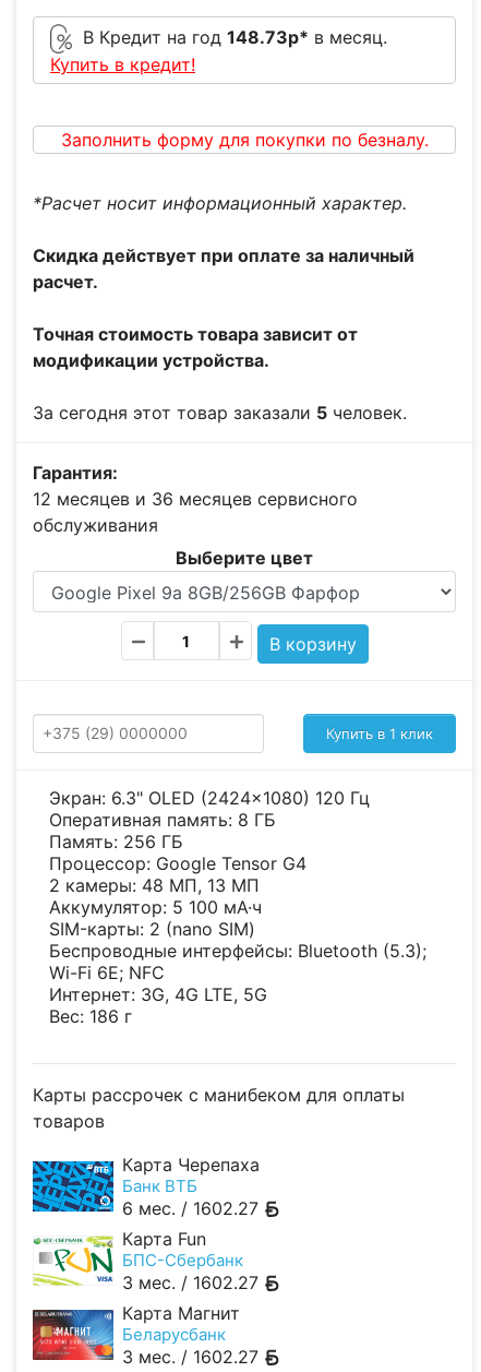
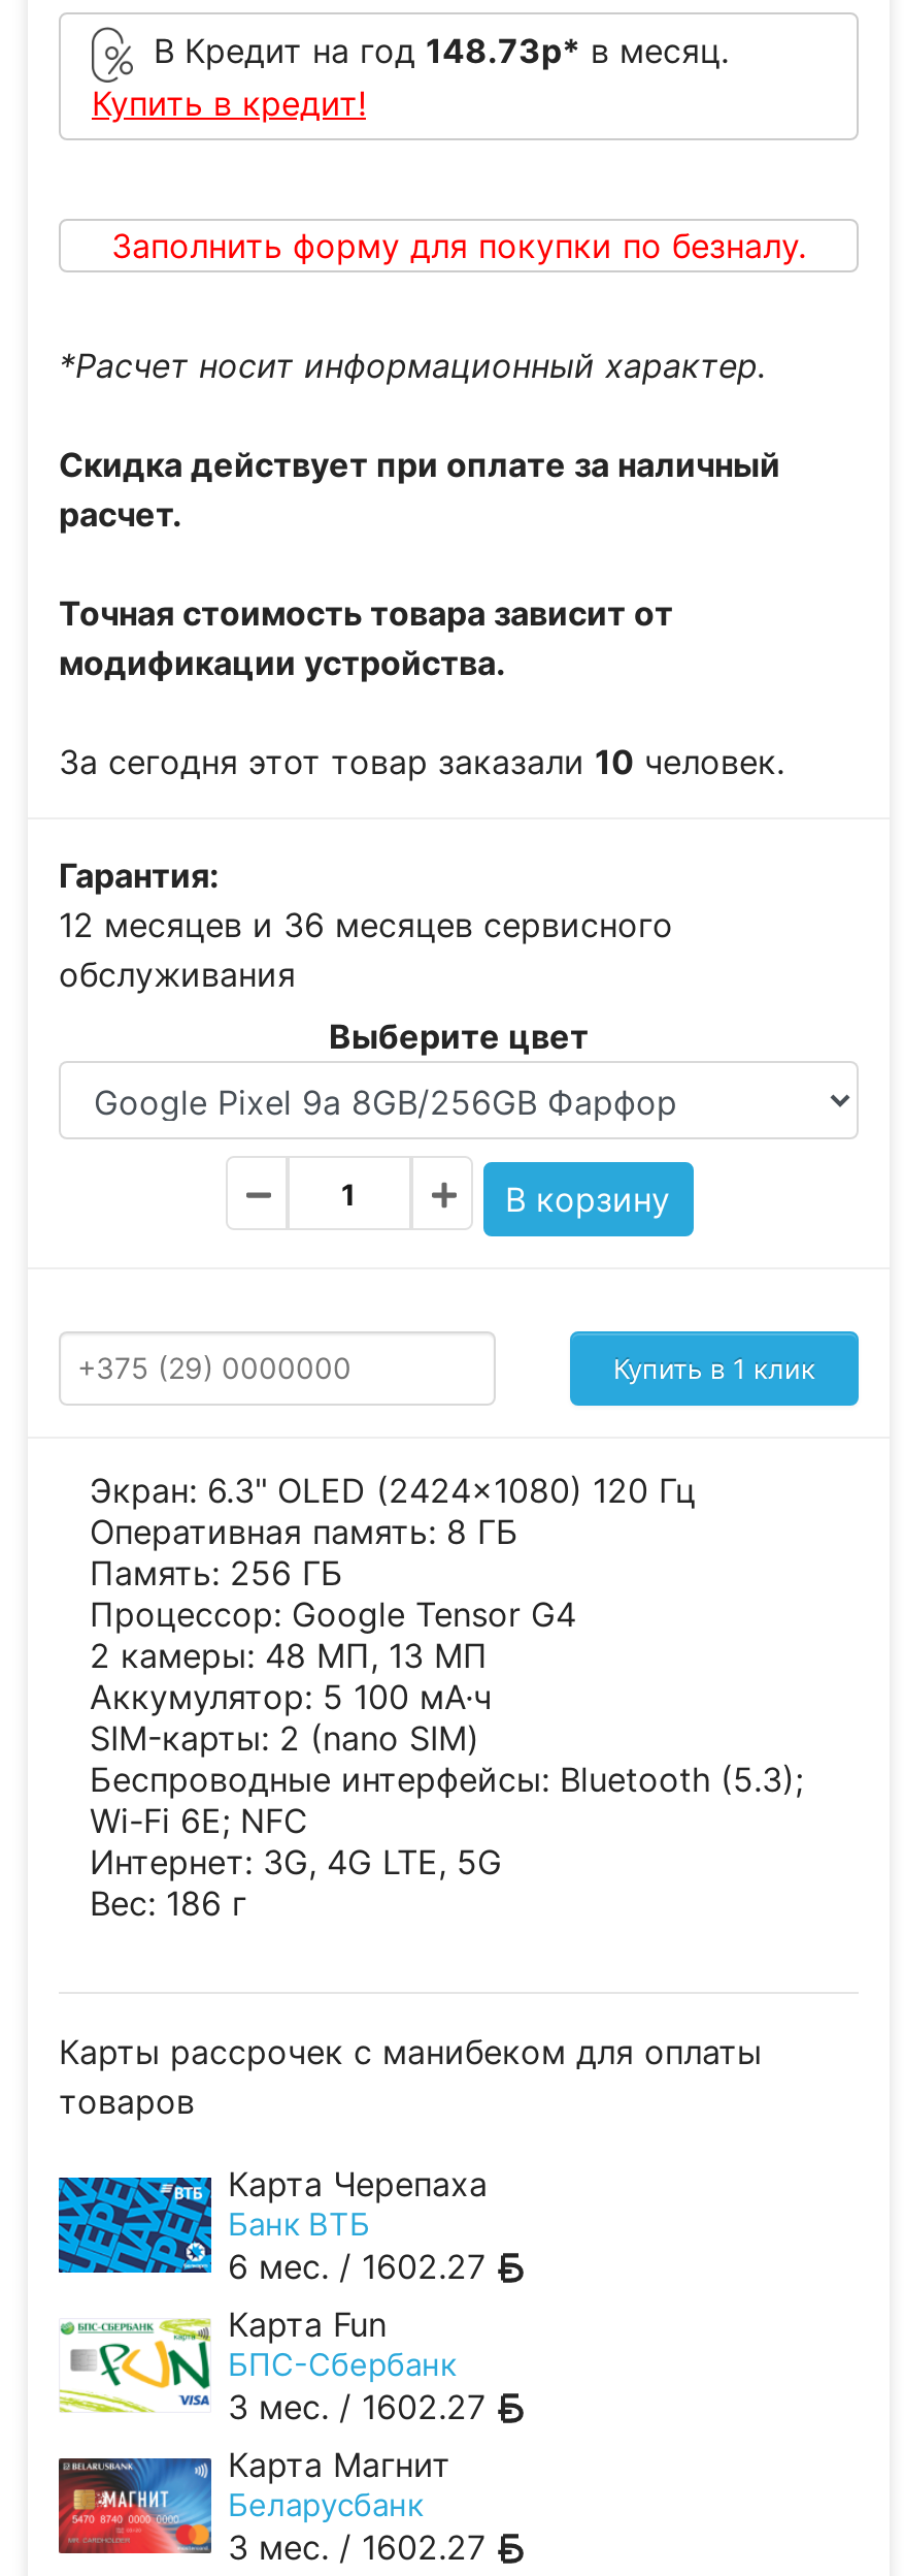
[33,401,407,423] За сегодня этот товар заказали 5 человек. -> [59,741,784,782] За сегодня этот товар заказали 10 человек.

